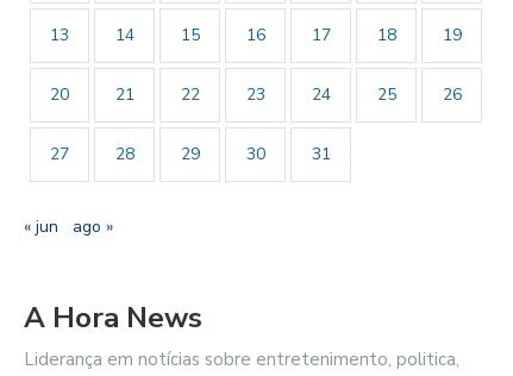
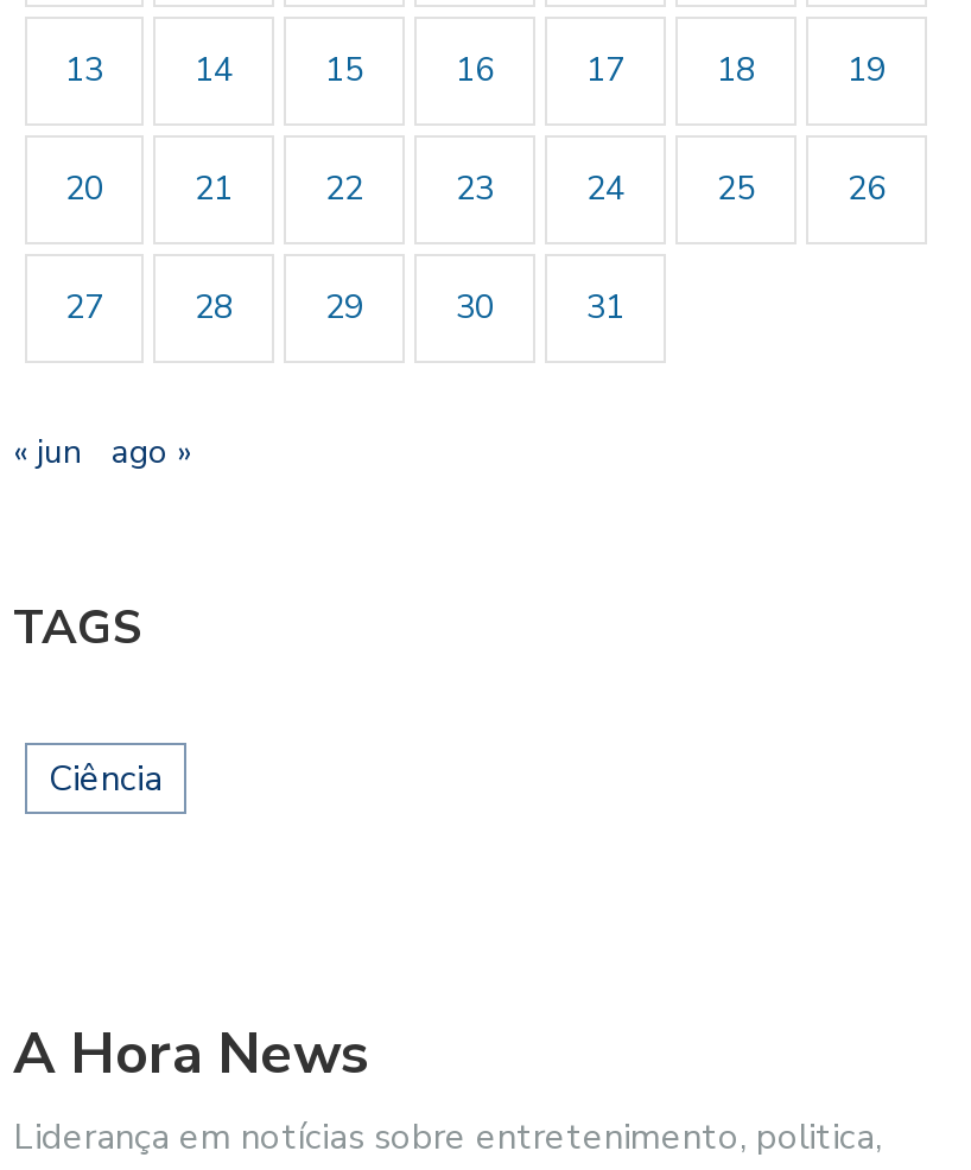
none -> [13,595,163,802] TAGS | Ciência

